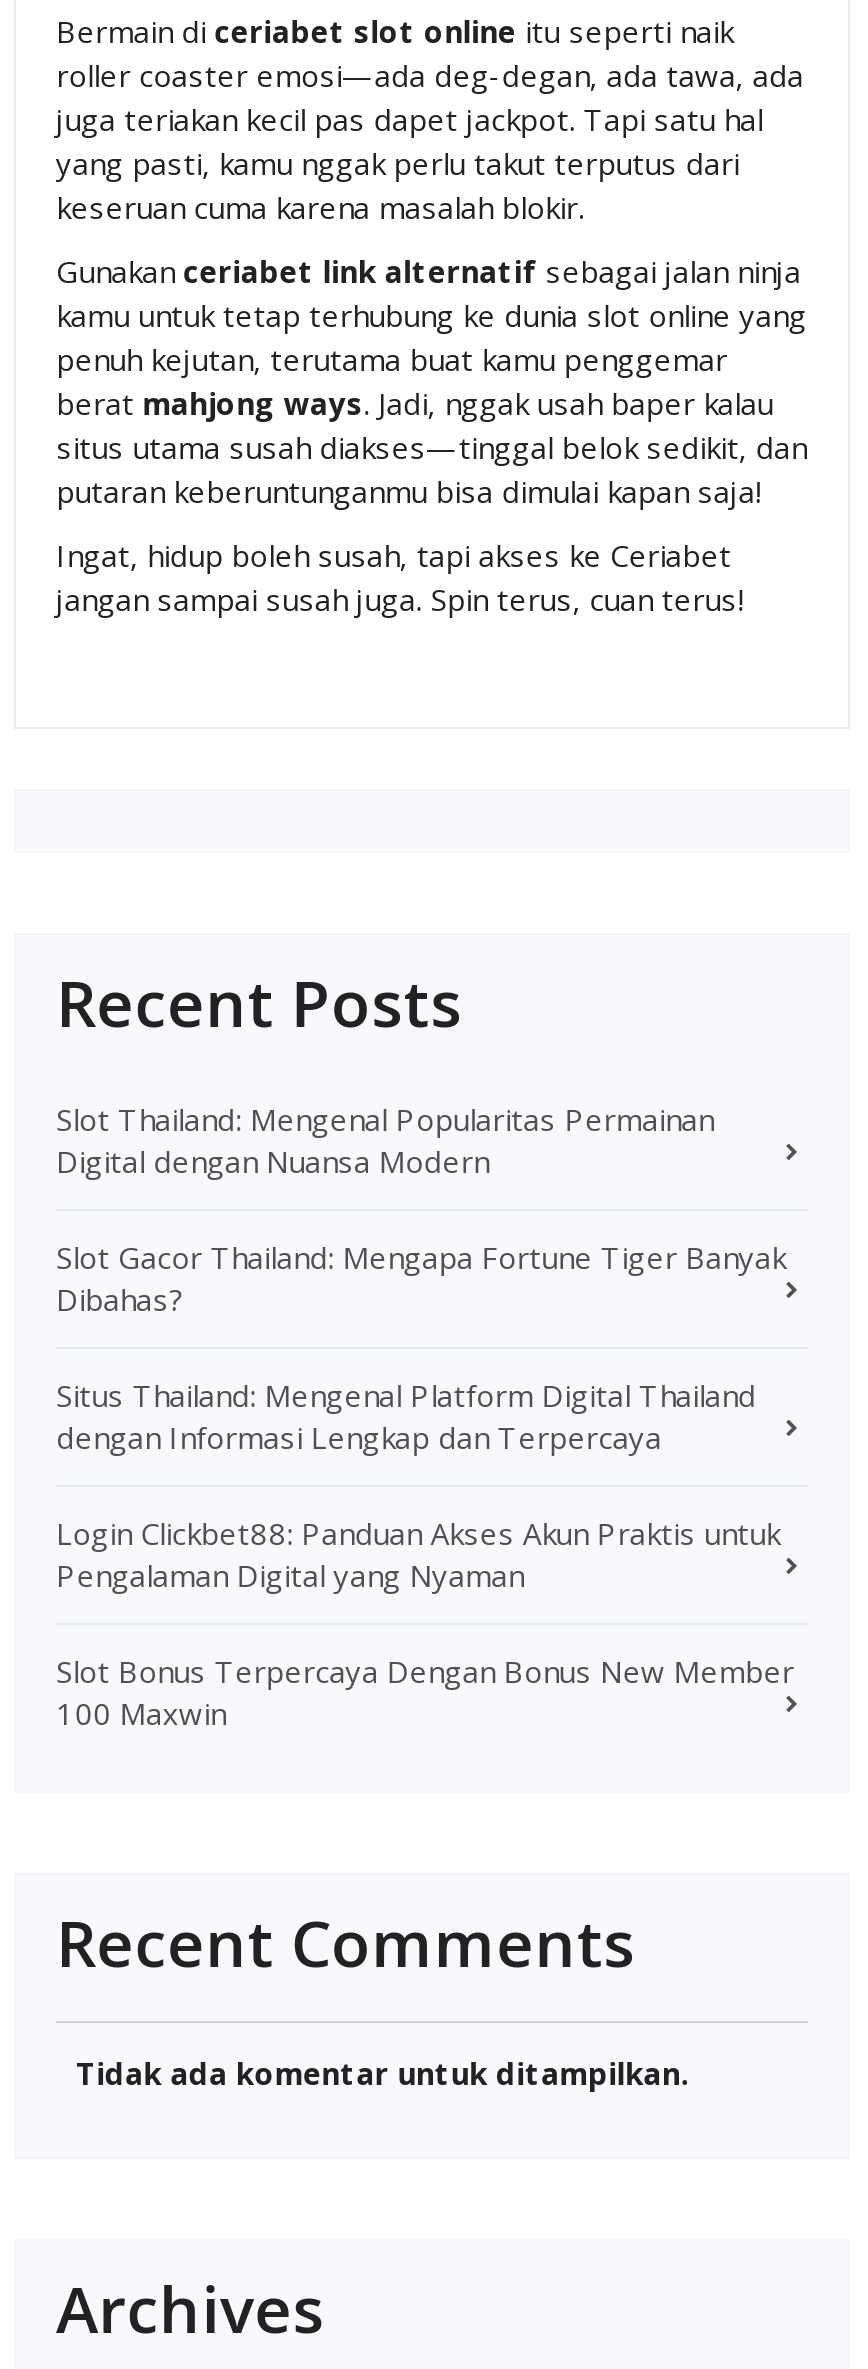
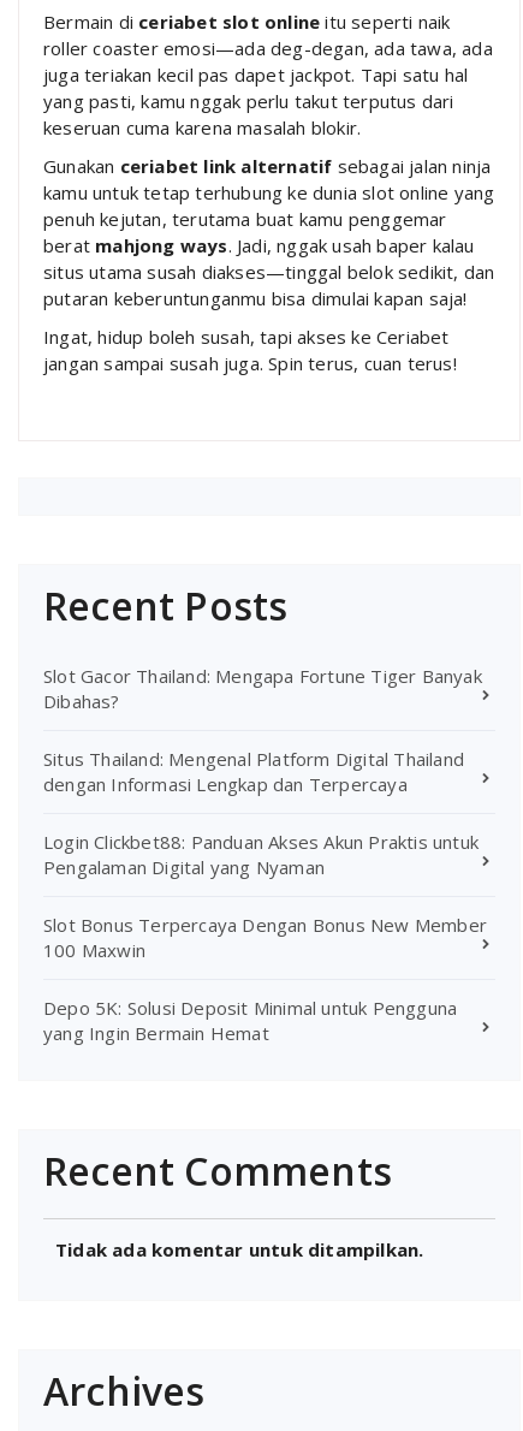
[56,1098,714,1180] Slot Thailand: Mengenal Popularitas Permainan | Digital dengan Nuansa Modern -> none
moved [56,1236,794,1732] -> [43,663,487,961]: Slot Gacor Thailand: Mengapa Fortune Tiger Banyak | Dibahas? | Situs Thailand: Mengenal Platform Digital Thailand | dengan Informasi Lengkap dan Terpercaya | Login Clickbet88: Panduan Akses Akun Praktis untuk | Pengalaman Digital yang Nyaman | Slot Bonus Terpercaya Dengan Bonus New Member | 100 Maxwin
none -> [43,995,457,1044] Depo 5K: Solusi Deposit Minimal untuk Pengguna | yang Ingin Bermain Hemat

